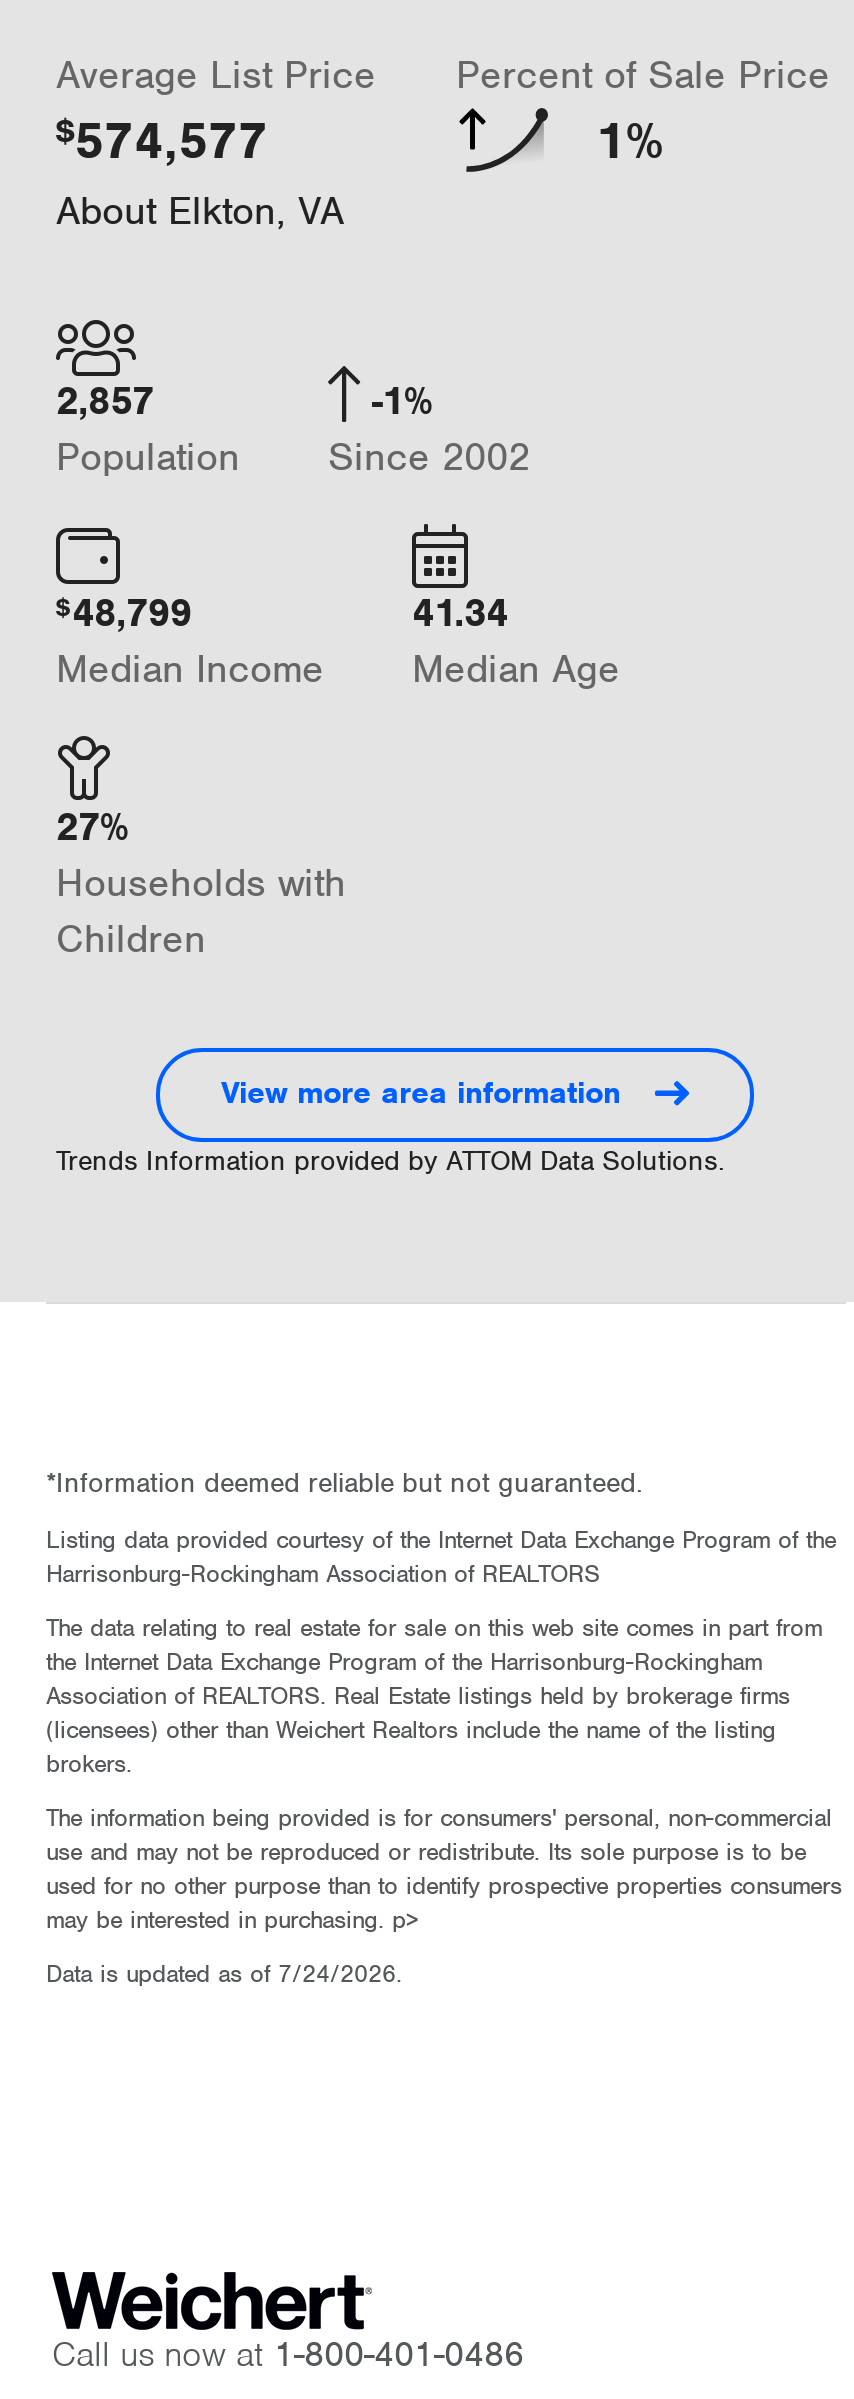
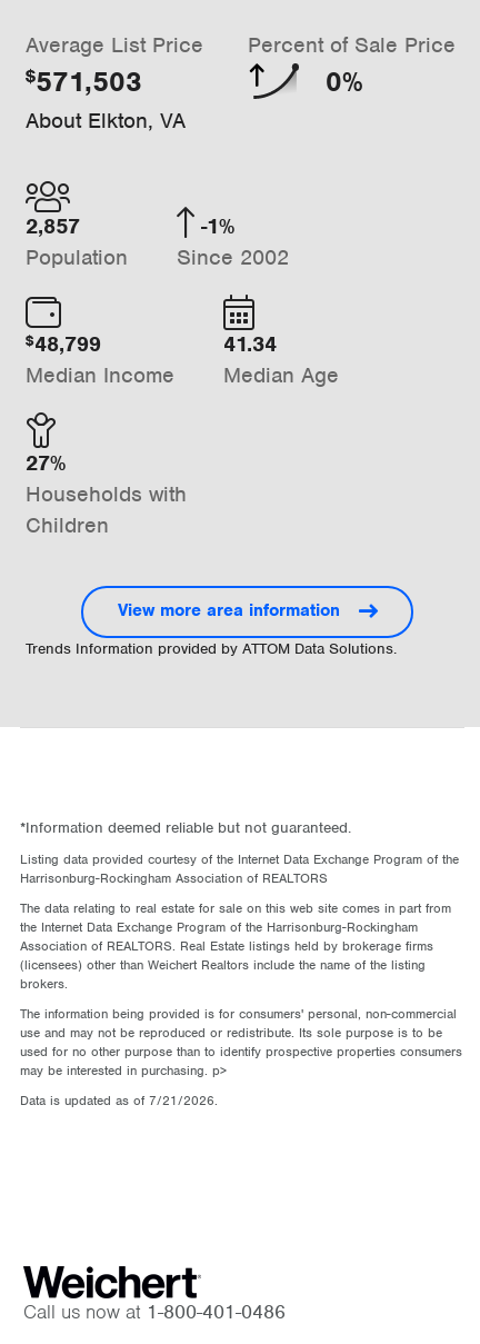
[56,107,268,171] $574,577 -> [26,63,142,98] $571,503
[596,107,664,171] 1% -> [326,63,363,98] 0%
[46,1959,402,1991] Data is updated as of 7/24/2026. -> [20,1092,218,1110] Data is updated as of 7/21/2026.

